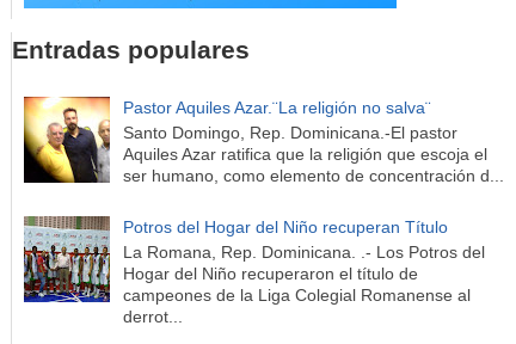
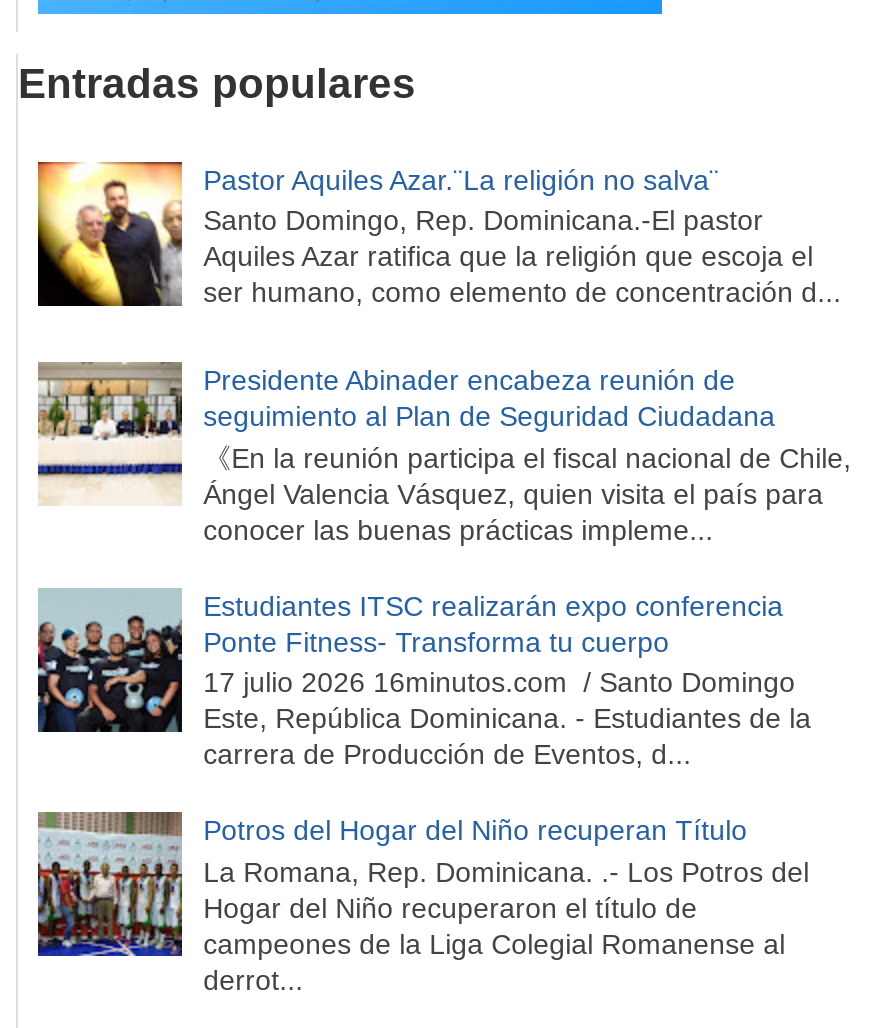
none -> [36,362,851,771] [image] | Presidente Abinader encabeza reunión de | seguimiento al Plan de Seguridad Ciudadana | 《En la reunión participa el fiscal nacional de Chile, | Ángel Valencia Vásquez, quien visita el país para | conocer las buenas prácticas impleme... | Estudiantes ITSC realizarán expo conferencia | Ponte Fitness- Transforma tu cuerpo | 17 julio 2026 16minutos.com / Santo Domingo | Este, República Dominicana. - Estudiantes de la | carrera de Producción de Eventos, d...
none -> [36,586,174,734] [image]

